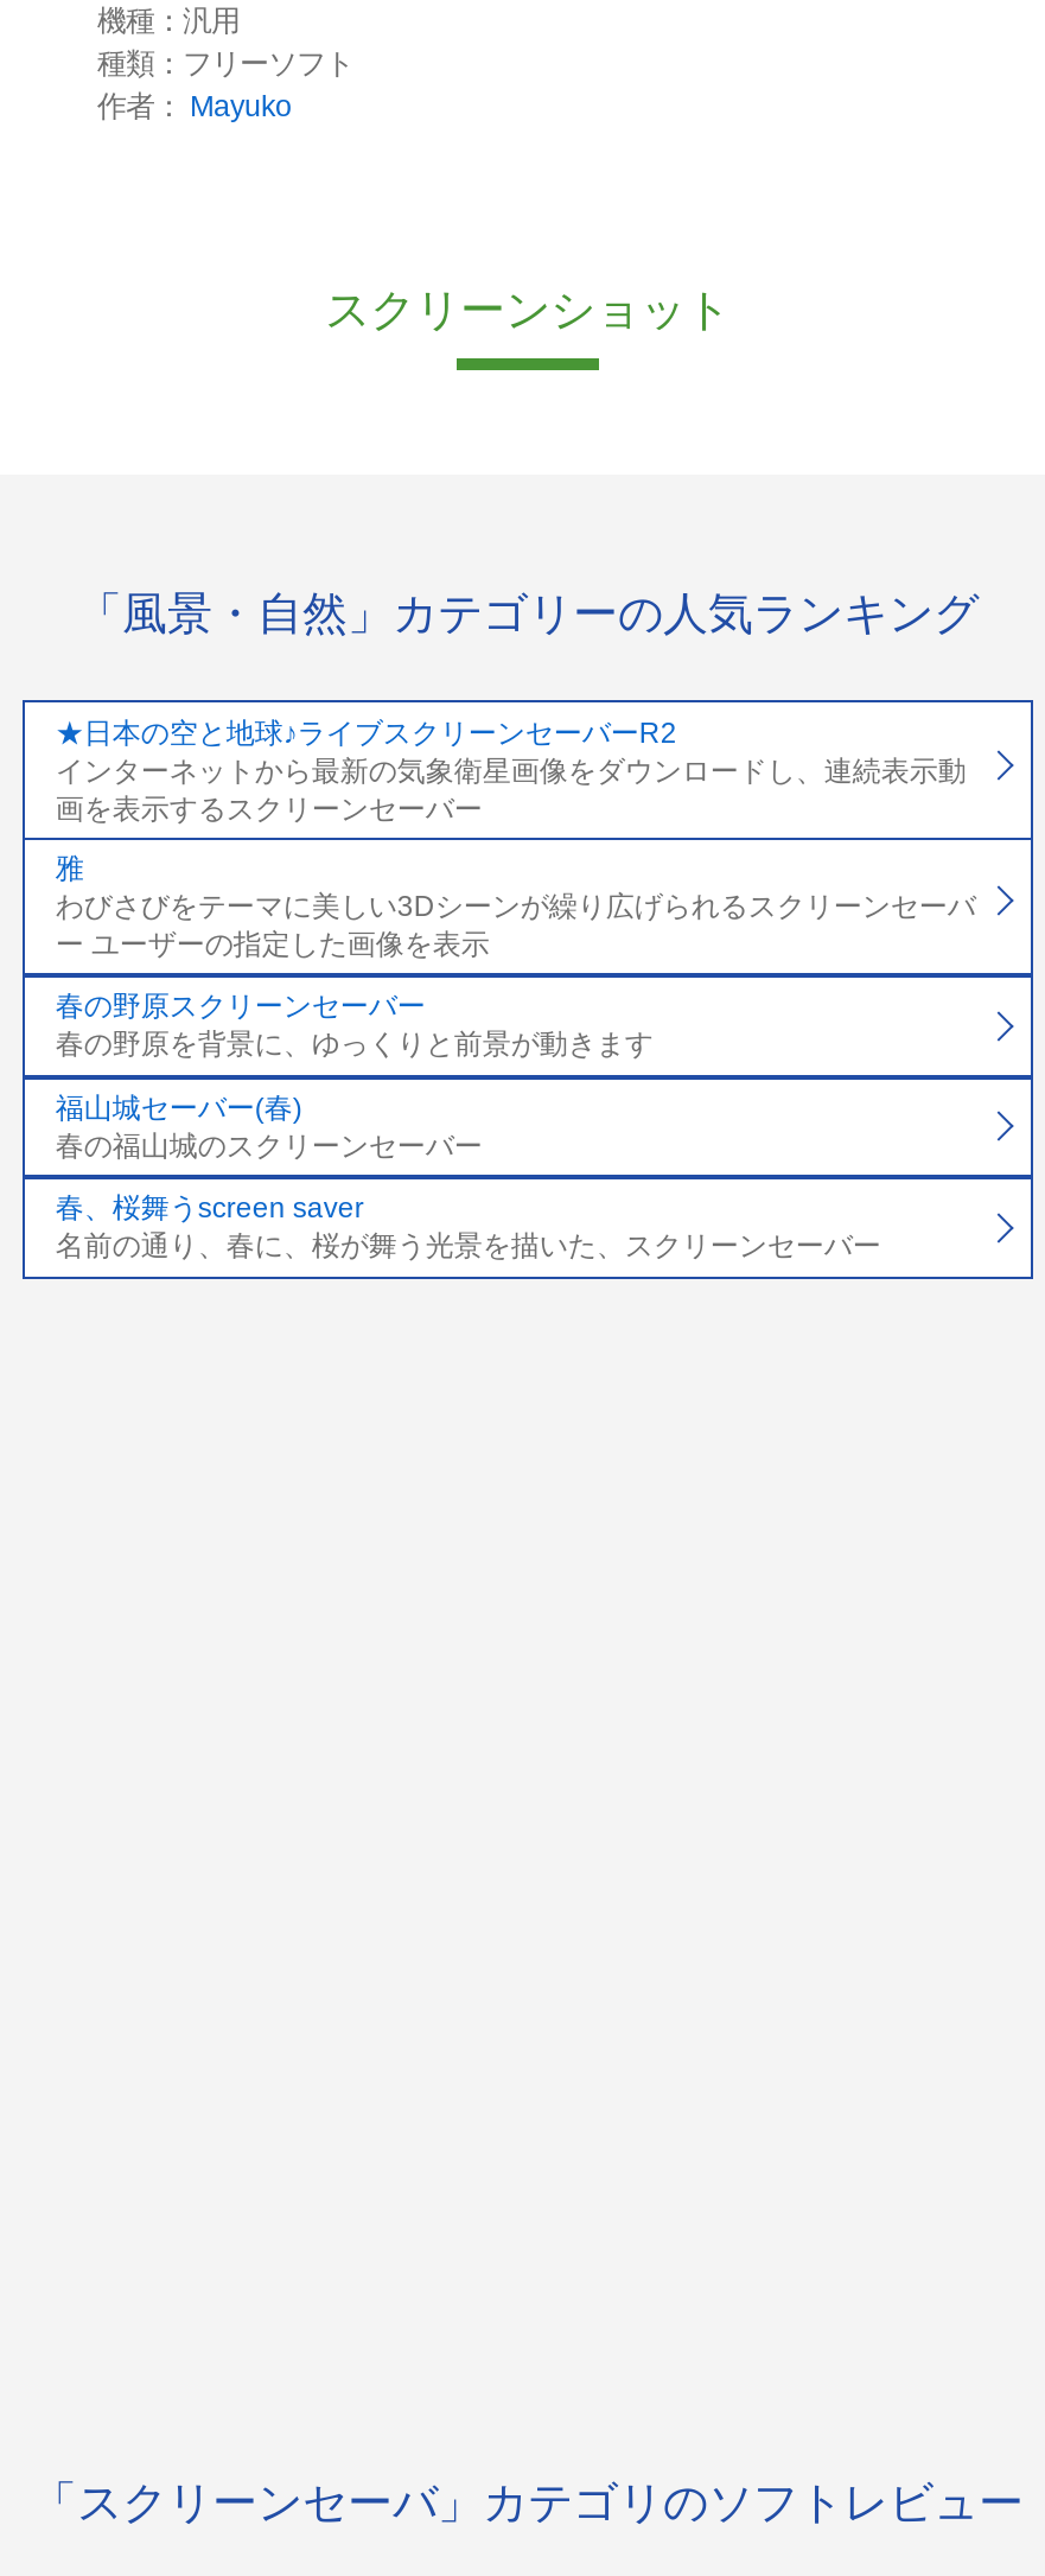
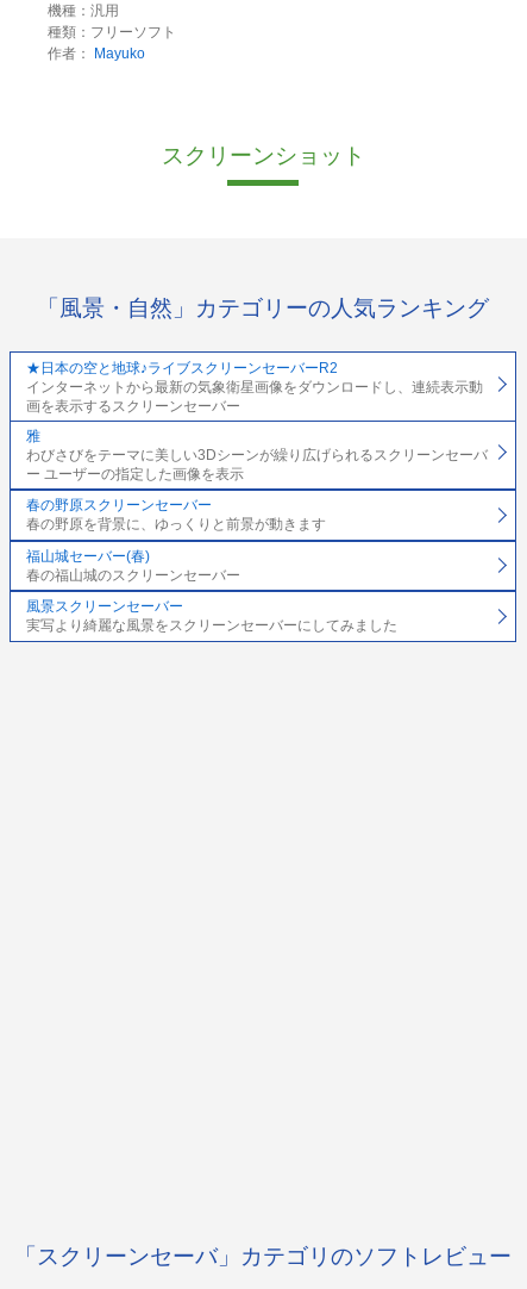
[56,1192,881,1263] 春、桜舞うscreen saver | 名前の通り、春に、桜が舞う光景を描いた、スクリーンセーバー -> [26,599,397,634] 風景スクリーンセーバー | 実写より綺麗な風景をスクリーンセーバーにしてみました

